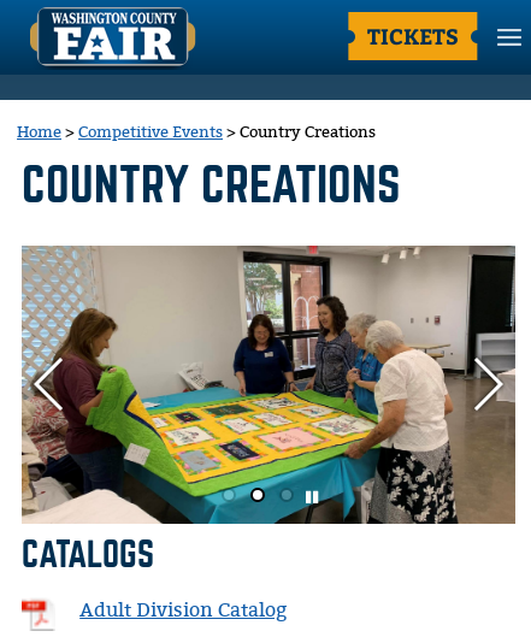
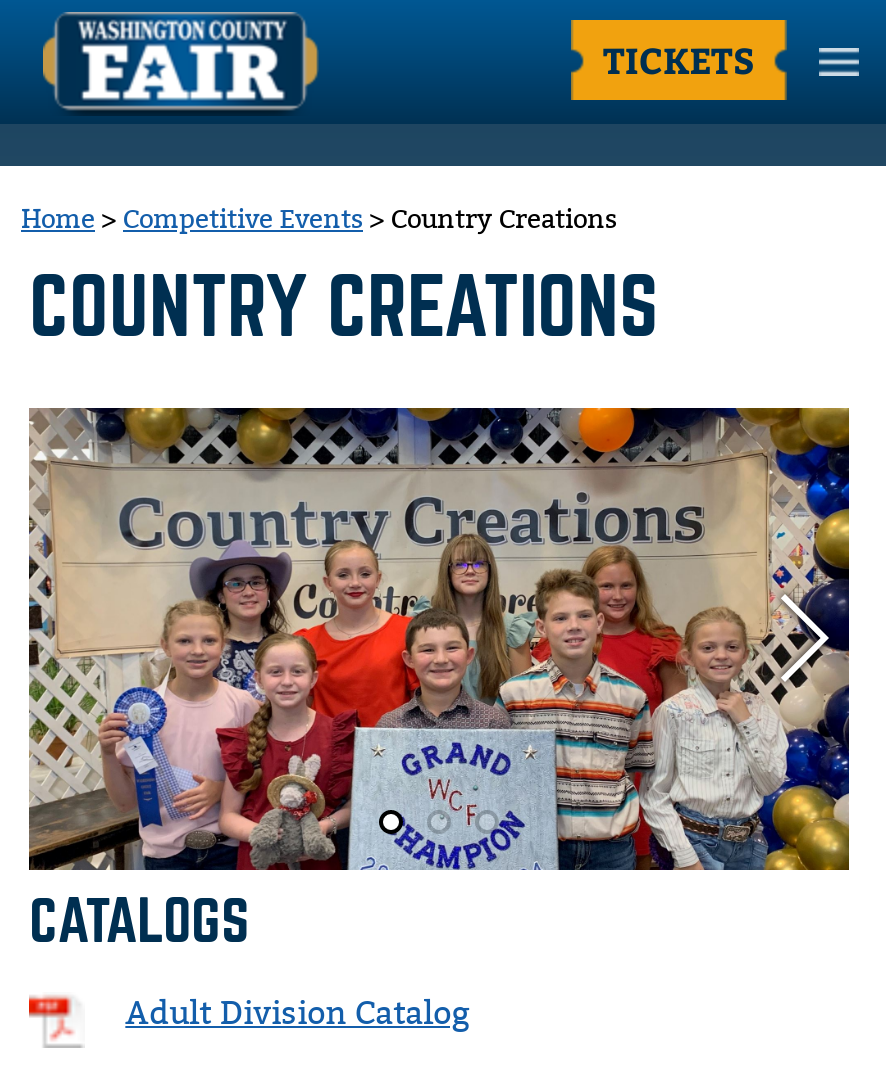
[22,244,517,525] [image] -> [27,406,851,872] [image]

